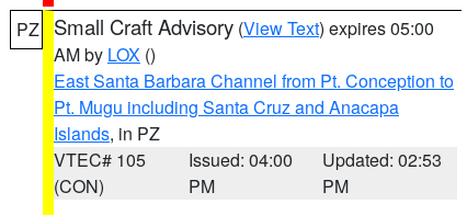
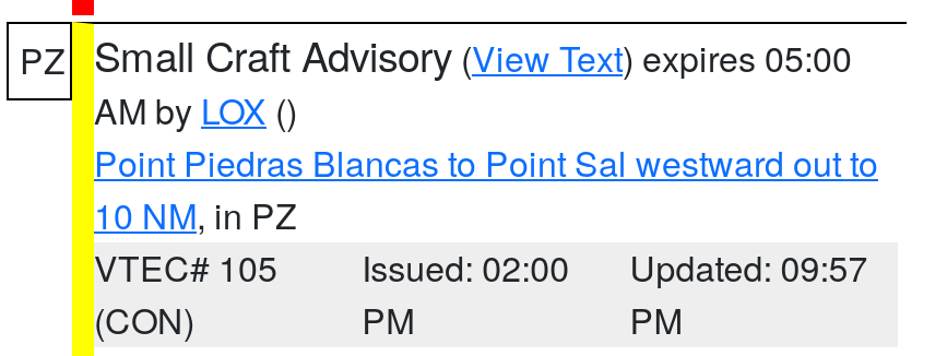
[54,68,454,146] East Santa Barbara Channel from Pt. Conception to | Pt. Mugu including Santa Cruz and Anacapa | Islands, in PZ -> [94,138,878,240] Point Piedras Blancas to Point Sal westward out to | 10 NM, in PZ
[188,147,292,172] Issued: 04:00 -> [362,242,569,293] Issued: 02:00
[323,147,442,172] Updated: 02:53 -> [630,242,868,293] Updated: 09:57

